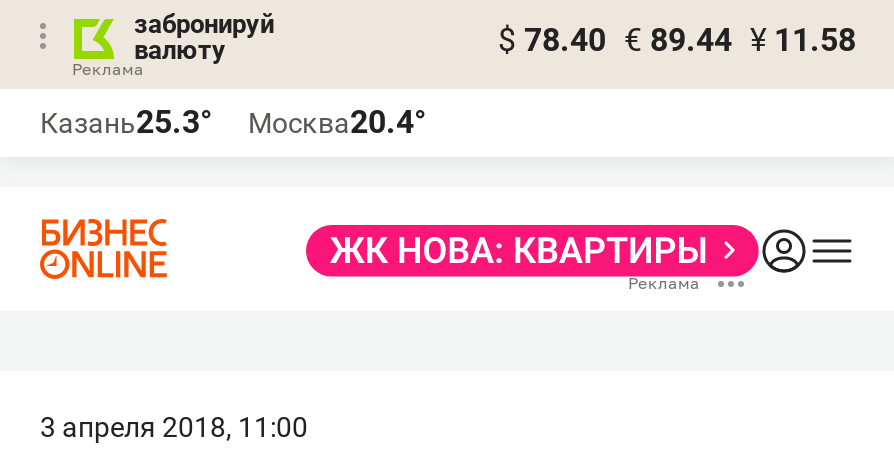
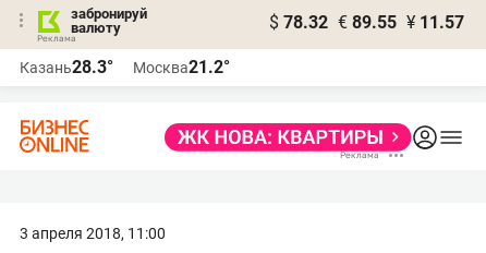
[498,21,856,59] $ 78.40 € 89.44 ¥ 11.58 -> [269,12,464,33] $ 78.32 € 89.55 ¥ 11.57
[40,103,212,141] Казань25.3° -> [20,57,113,77] Казань28.3°
[248,103,426,141] Москва20.4° -> [133,57,230,77] Москва21.2°

